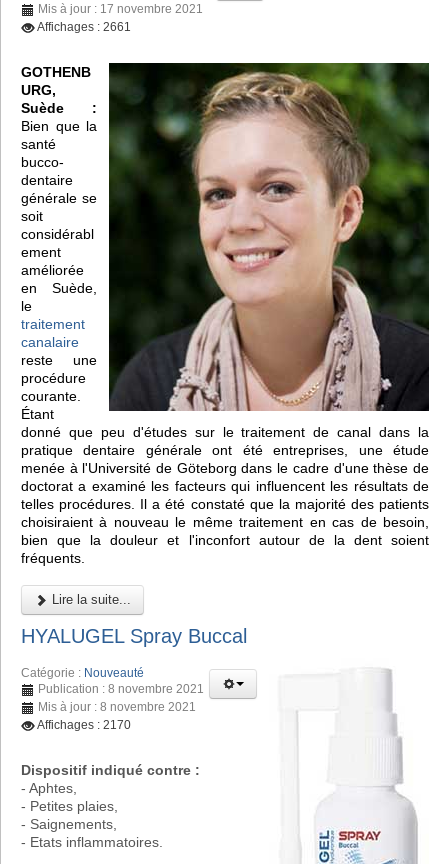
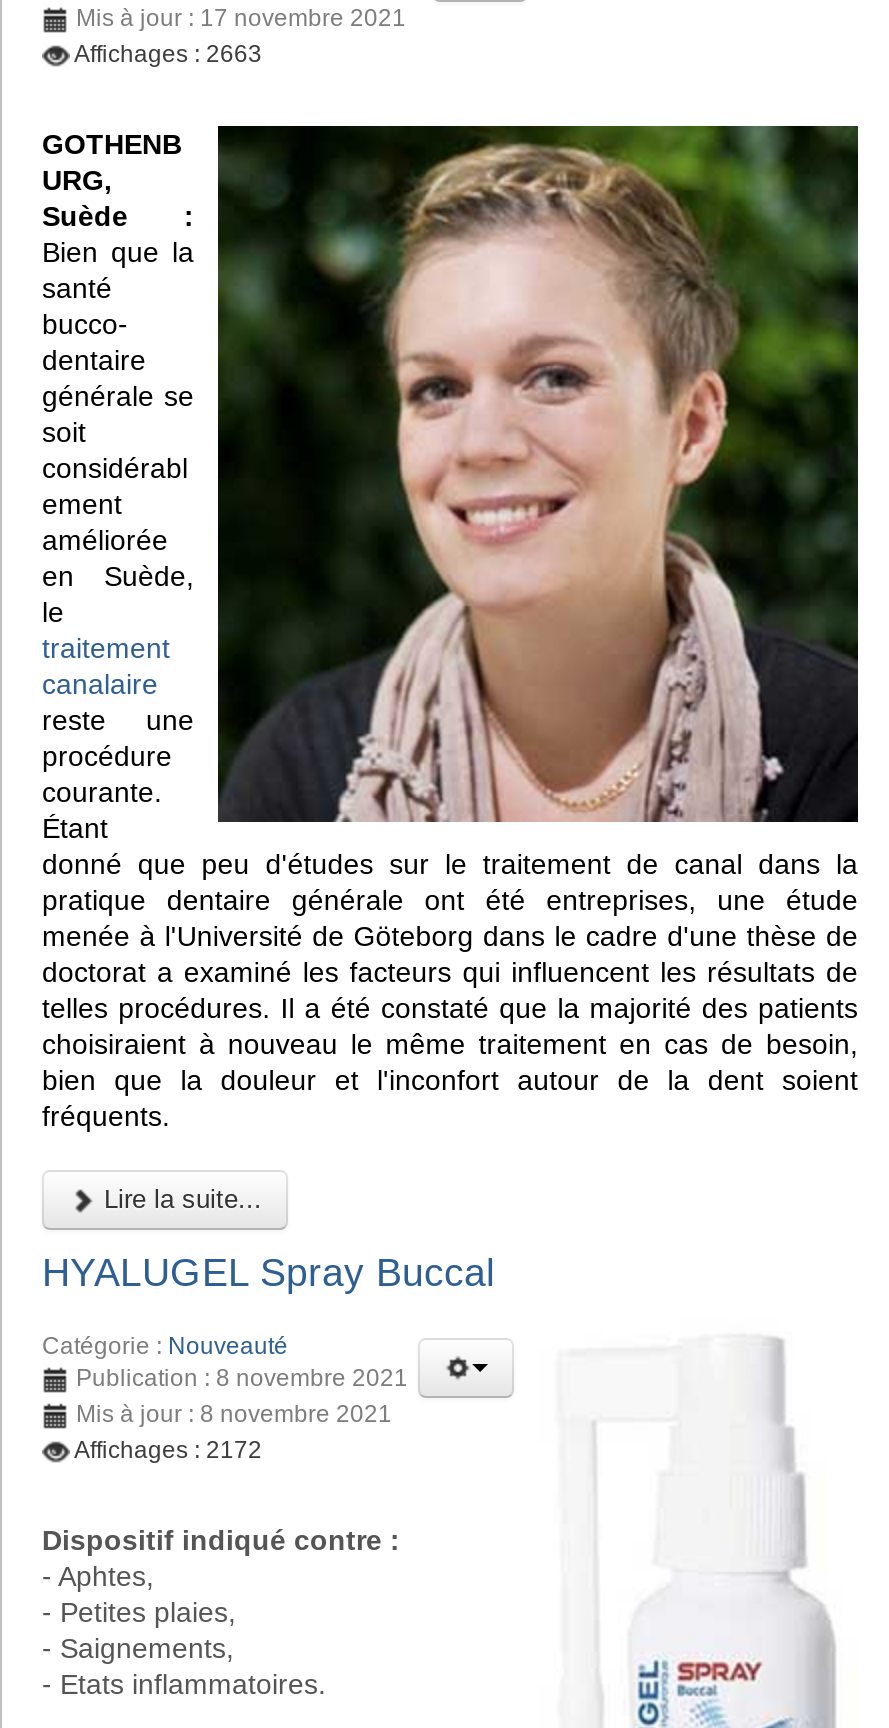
[37,20,131,34] Affichages : 2661 -> [74,40,262,68] Affichages : 2663
[37,718,131,732] Affichages : 2170 -> [74,1435,262,1463] Affichages : 2172

